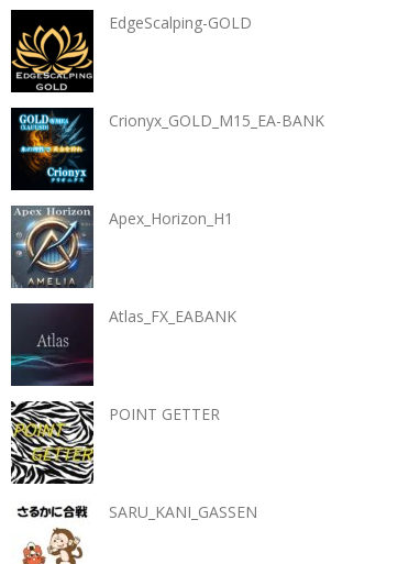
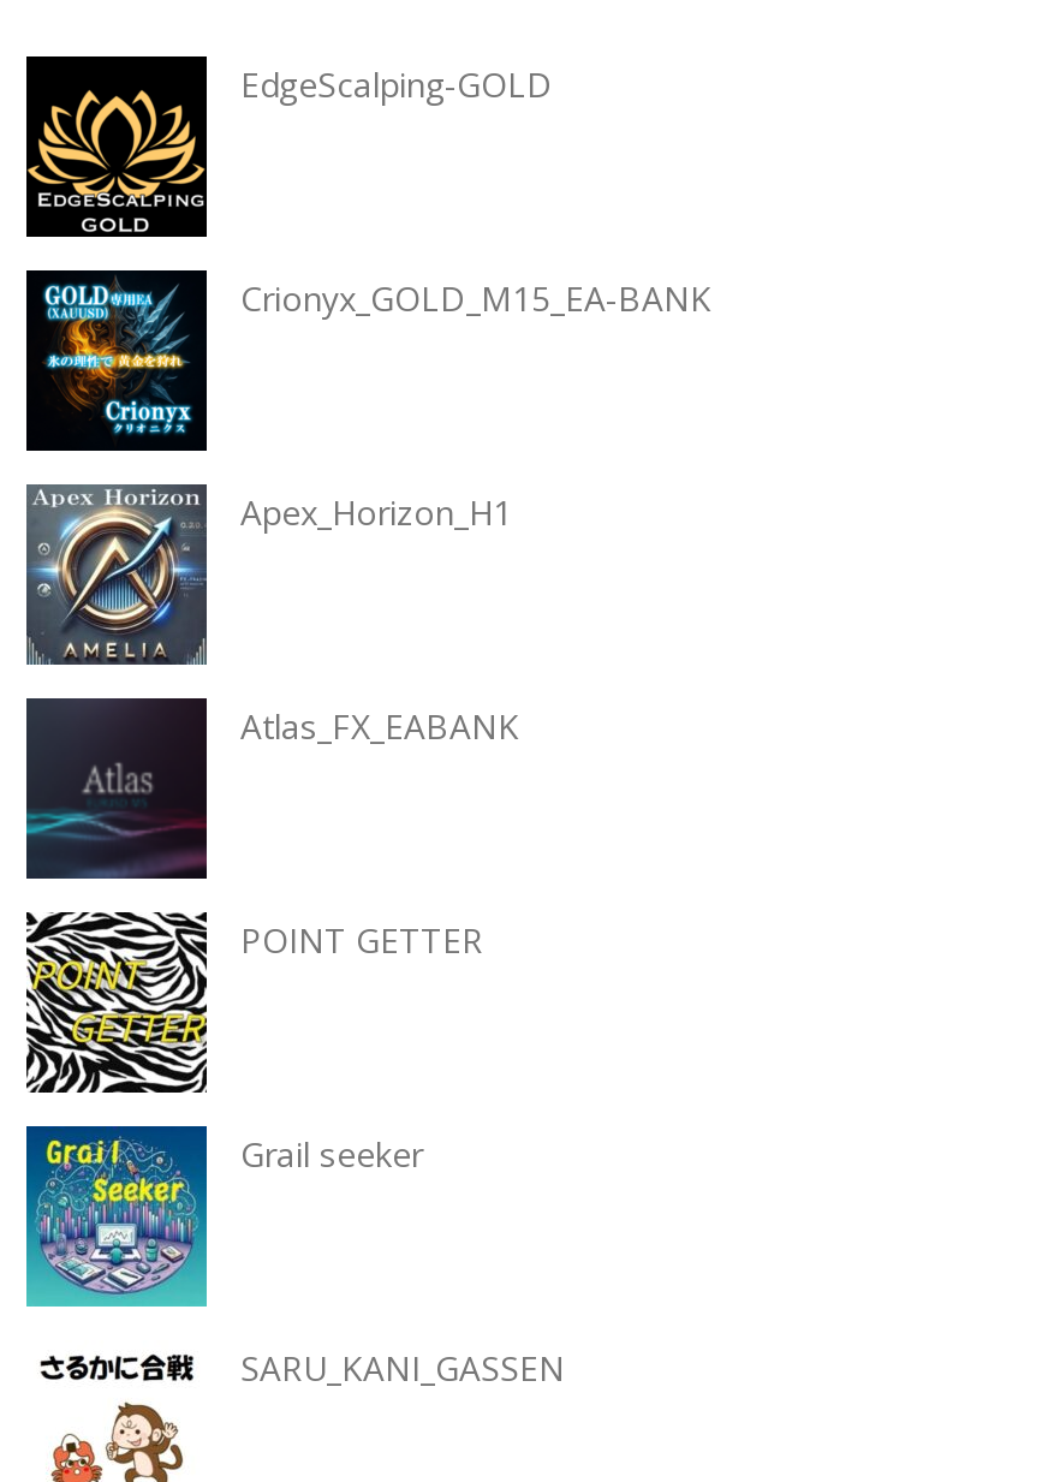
none -> [24,1124,423,1309] [image] | Grail seeker

